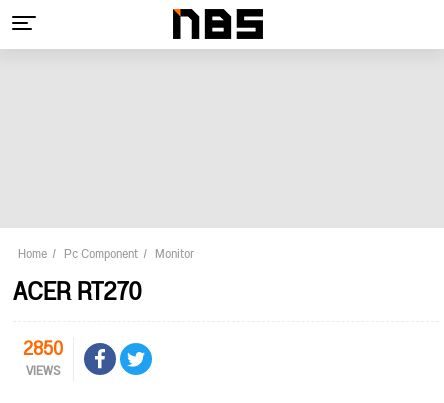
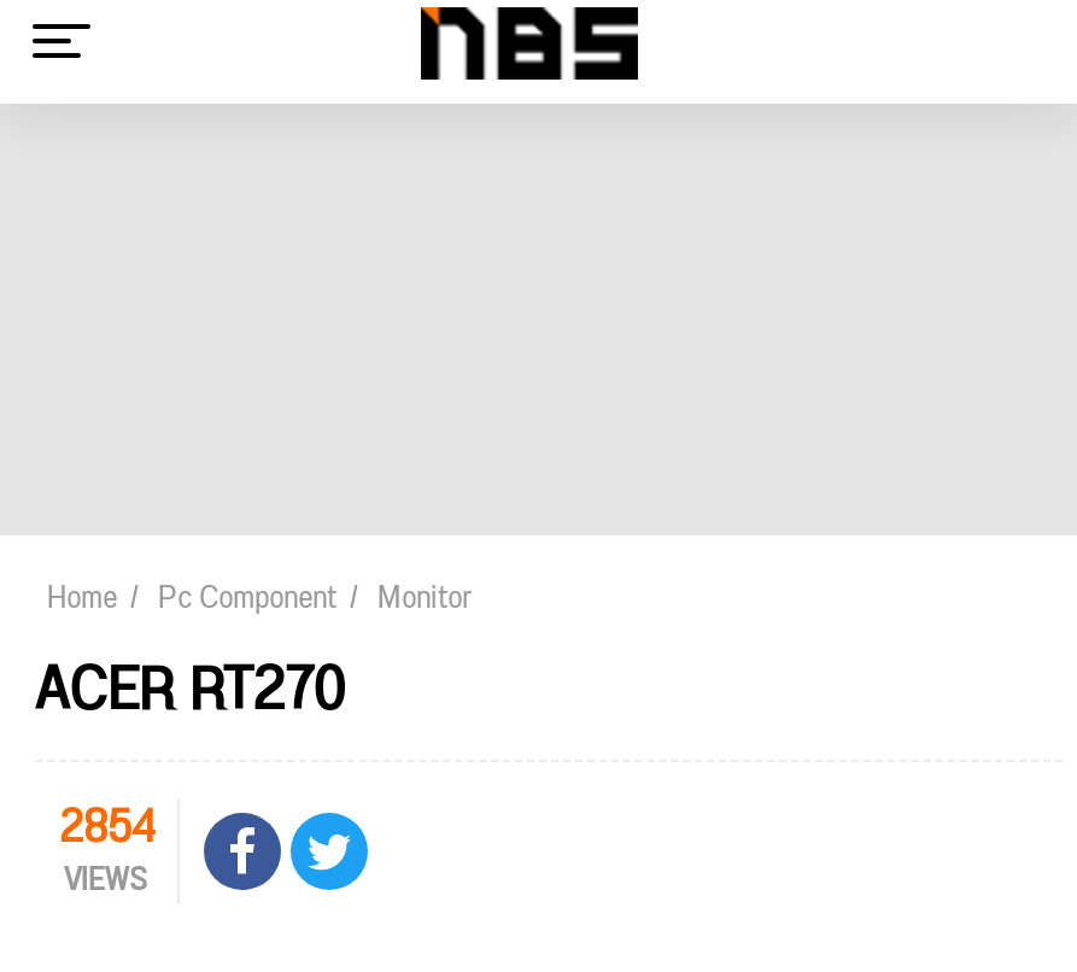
[23,330,63,368] 2850 -> [59,782,153,874] 2854

